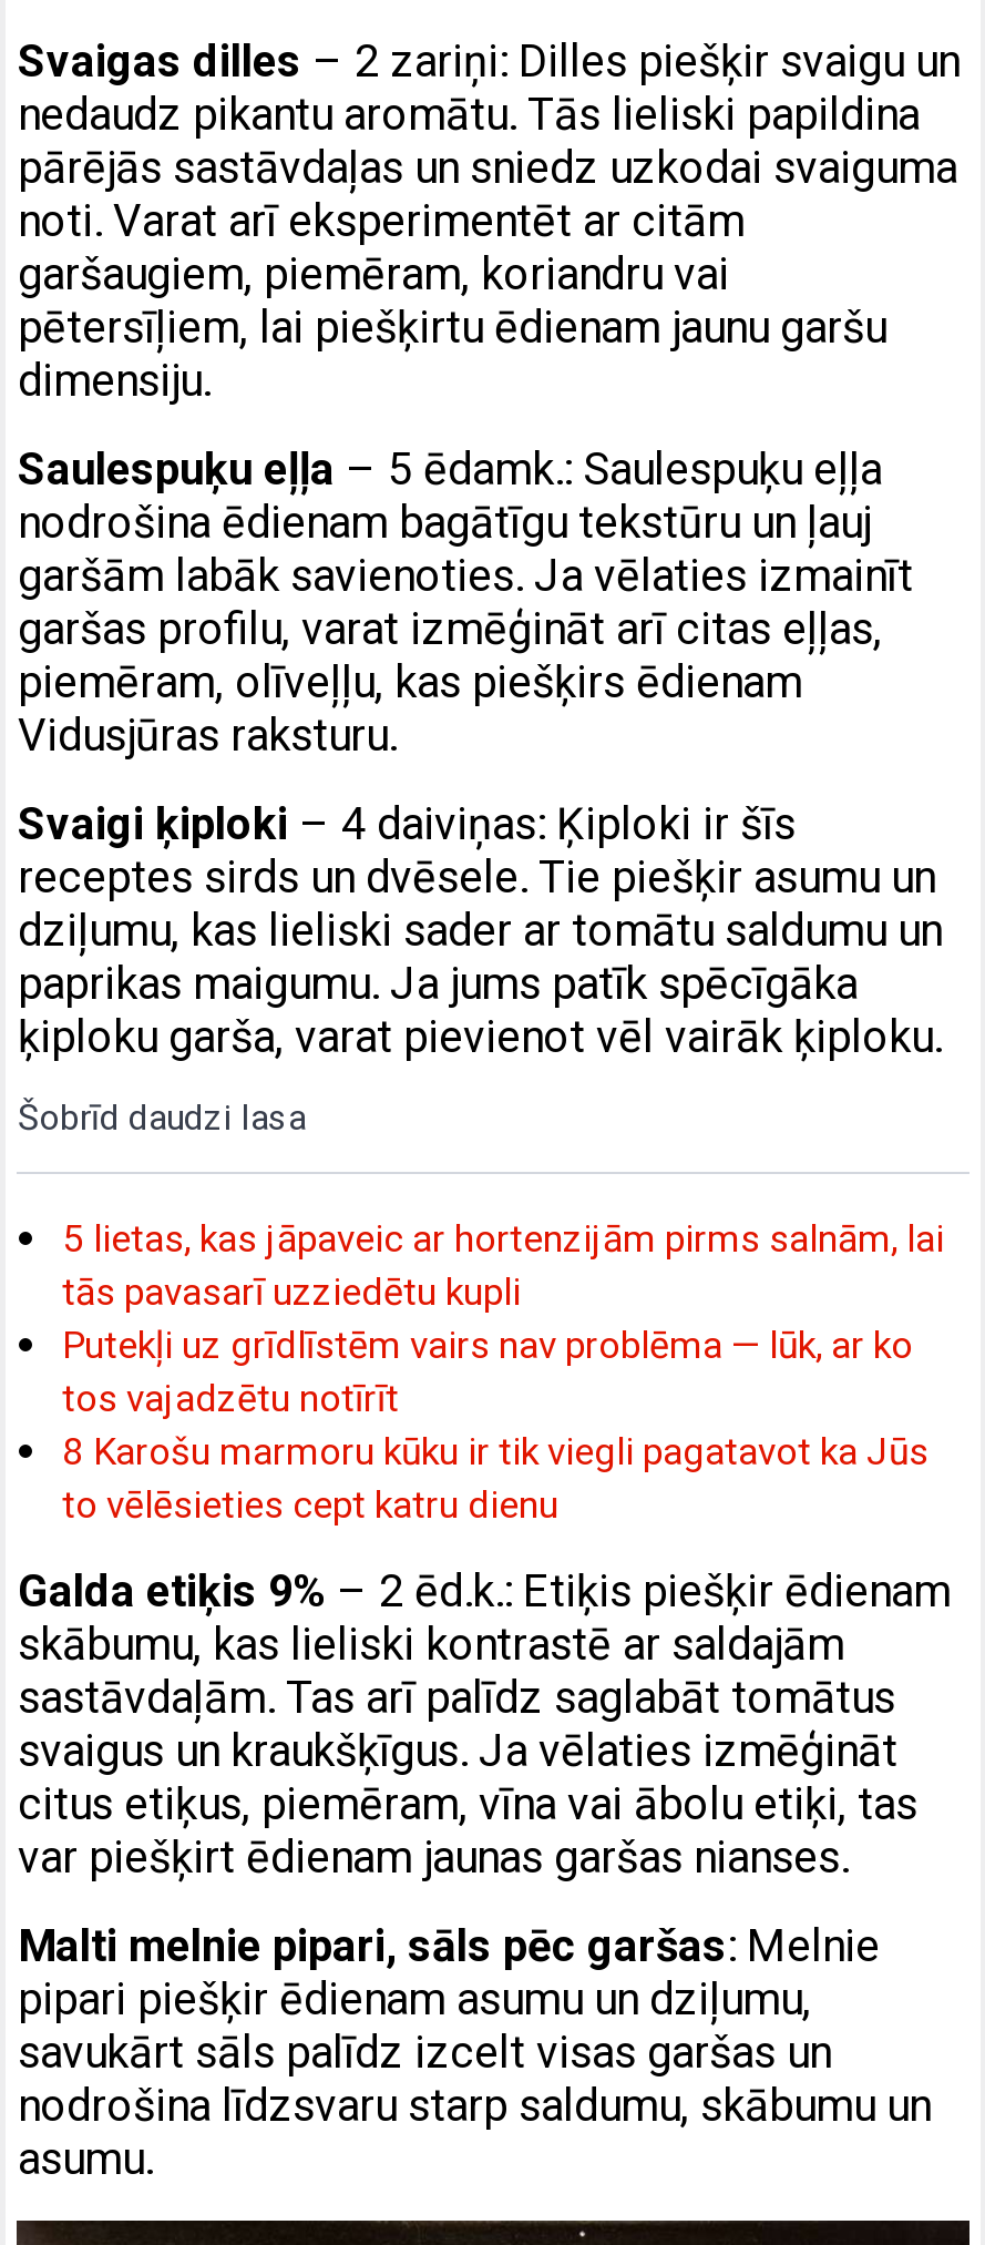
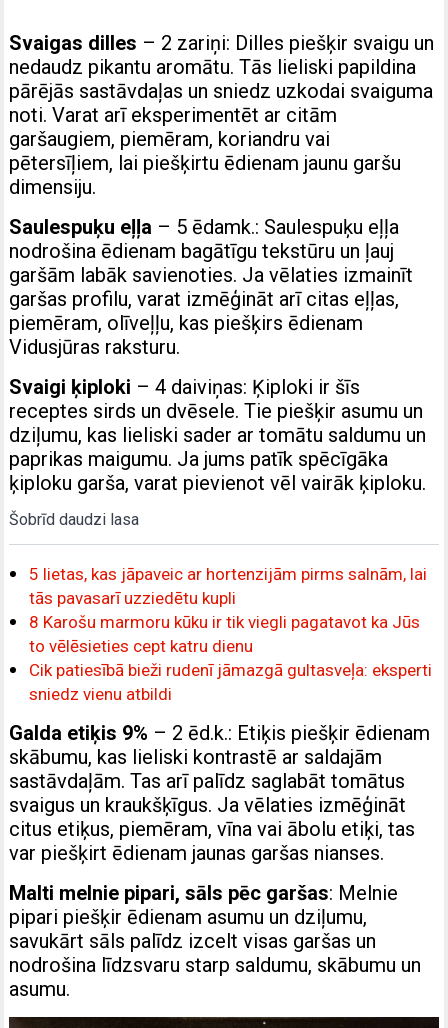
[62,1322,913,1420] Putekļi uz grīdlīstēm vairs nav problēma — lūk, ar ko | tos vajadzētu notīrīt -> none
moved [62,1429,928,1526] -> [29,612,420,656]: 8 Karošu marmoru kūku ir tik viegli pagatavot ka Jūs | to vēlēsieties cept katru dienu
none -> [29,660,432,704] Cik patiesībā bieži rudenī jāmazgā gultasveļa: eksperti | sniedz vienu atbildi

